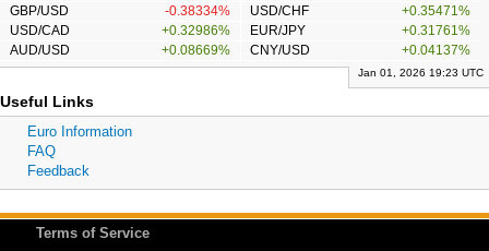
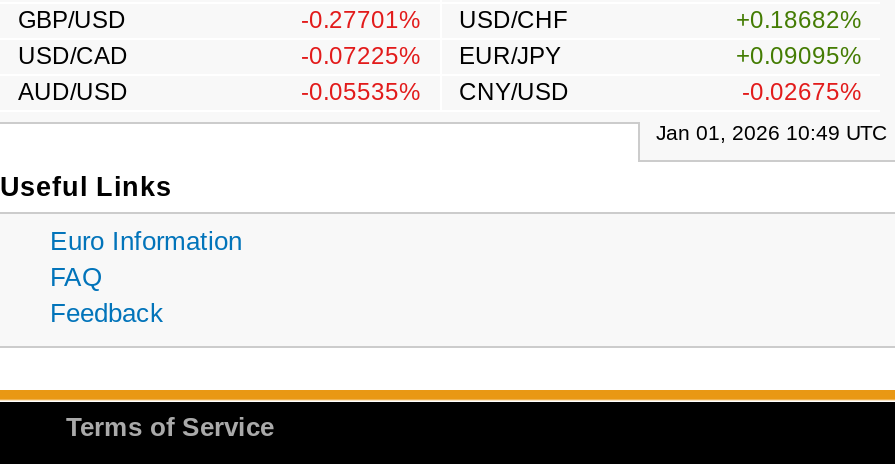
[164,3,309,19] -0.38334% USD/CHF -> [301,6,567,34] -0.27701% USD/CHF
[402,3,470,19] +0.35471% -> [736,6,862,34] +0.18682%
[161,23,306,38] +0.32986% EUR/JPY -> [301,42,561,70] -0.07225% EUR/JPY
[402,23,470,38] +0.31761% -> [736,42,862,70] +0.09095%
[161,43,311,58] +0.08669% CNY/USD -> [301,78,569,106] -0.05535% CNY/USD
[402,43,470,58] +0.04137% -> [742,78,862,106] -0.02675%
[358,67,484,79] Jan 01, 2026 19:23 UTC -> [656,122,886,144] Jan 01, 2026 10:49 UTC

